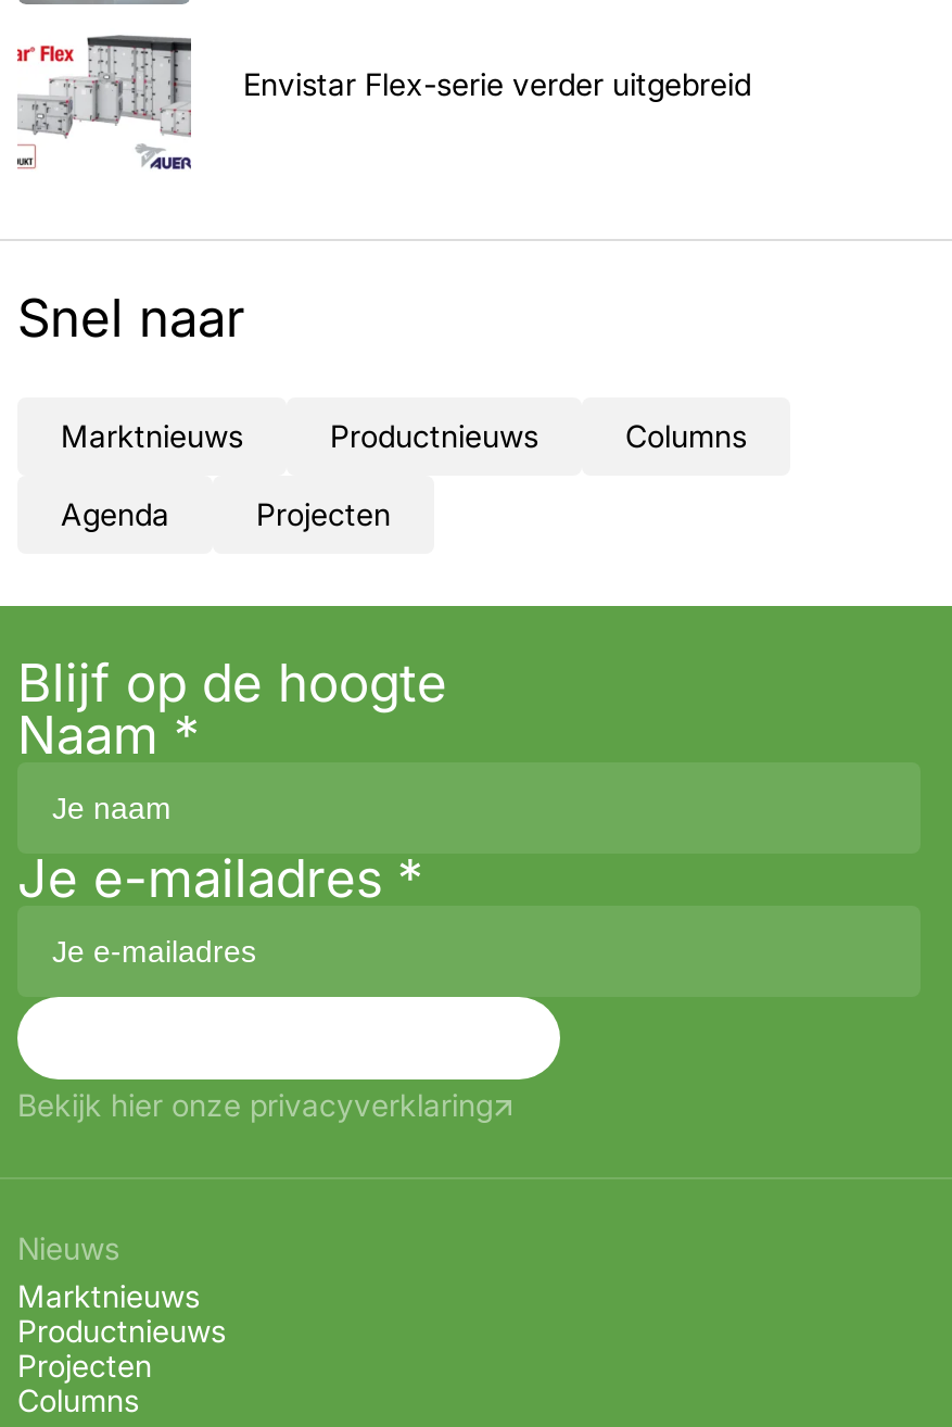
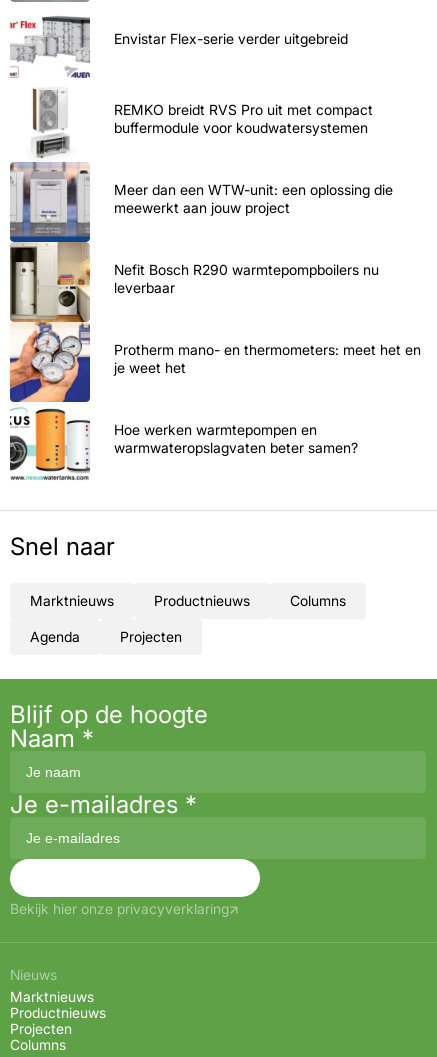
none -> [9,88,373,481] [image] | REMKO breidt RVS Pro uit met compact | buffermodule voor koudwatersystemen
none -> [114,181,393,216] Meer dan een WTW-unit: een oplossing die | meewerkt aan jouw project
none -> [114,261,379,296] Nefit Bosch R290 warmtepompboilers nu | leverbaar
none -> [114,341,421,376] Protherm mano- en thermometers: meet het en | je weet het
none -> [114,421,358,456] Hoe werken warmtepompen en | warmwateropslagvaten beter samen?

